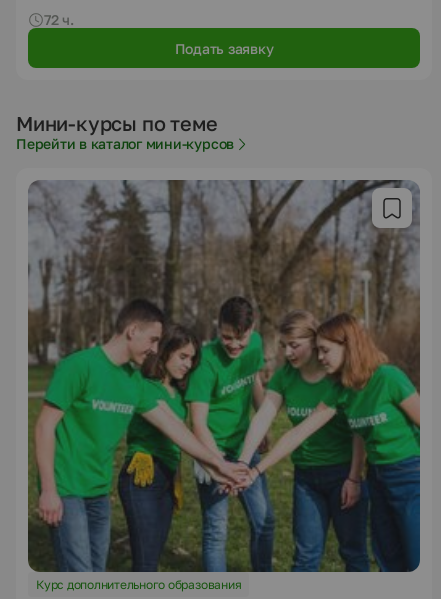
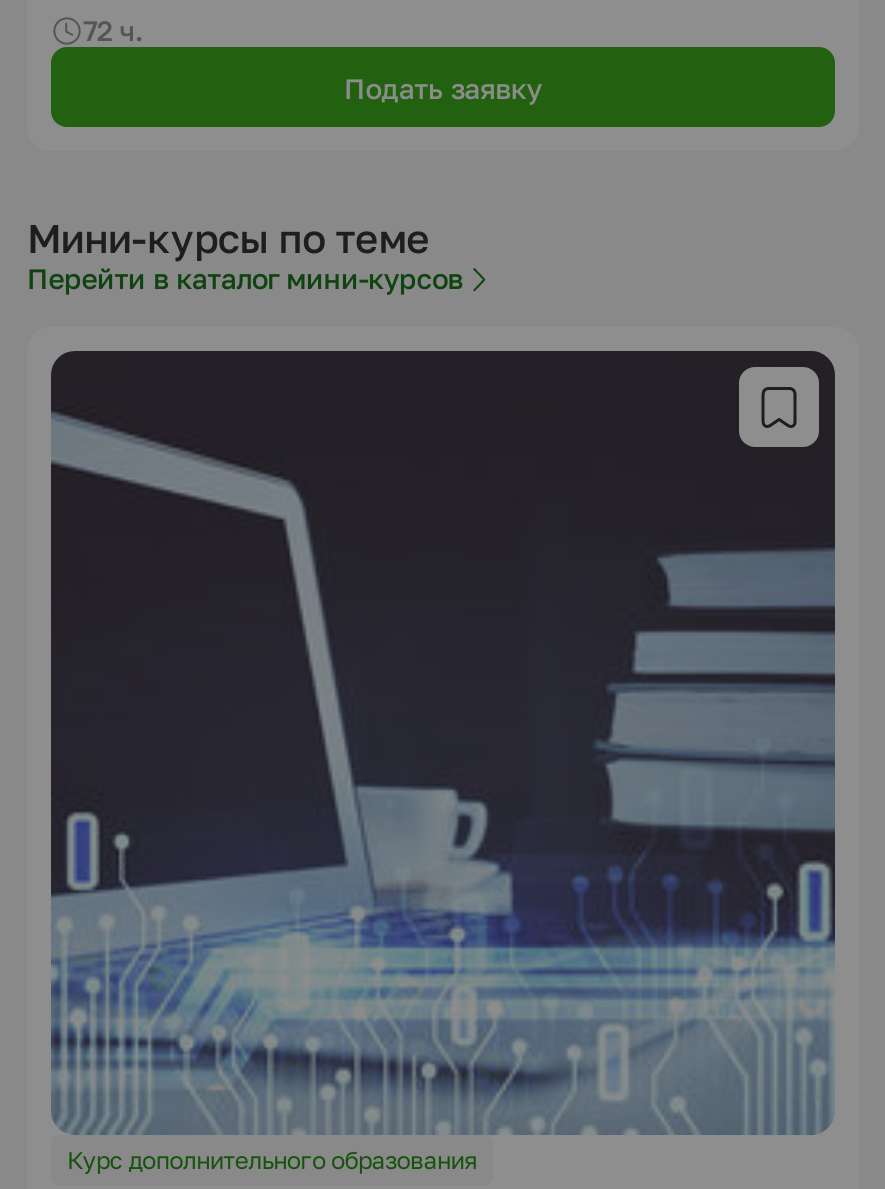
[27,180,421,573] [image] -> [49,349,837,1135] [image]

